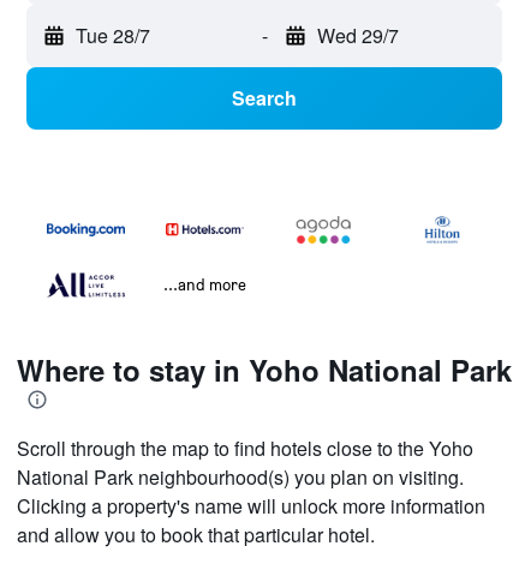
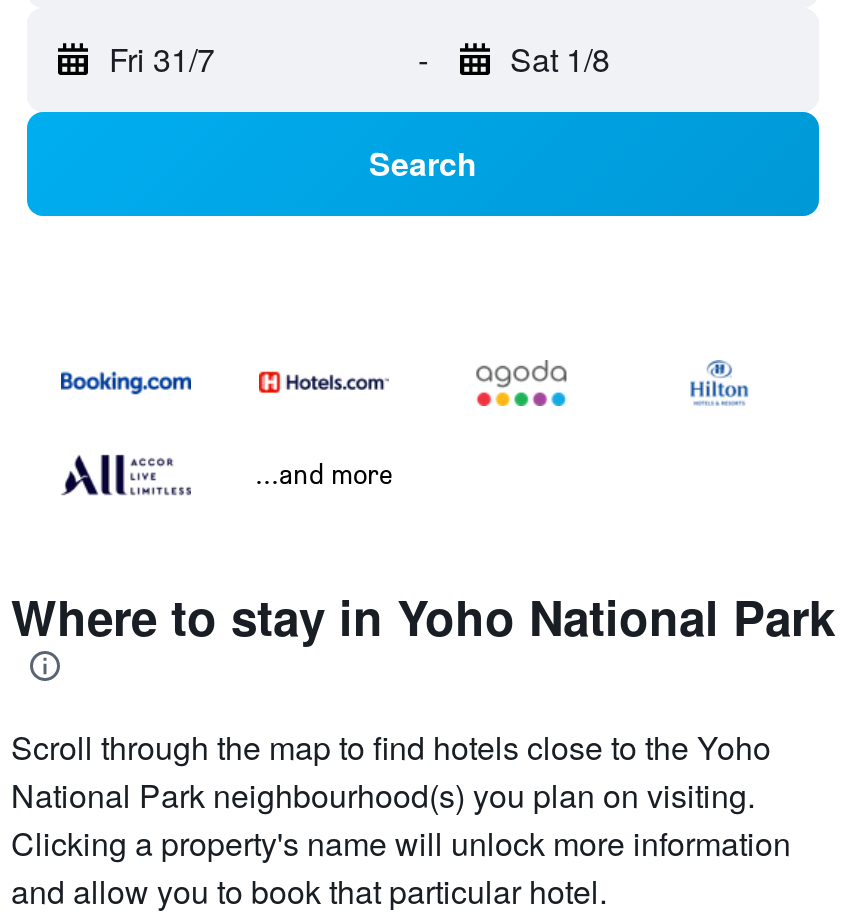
[76,22,150,49] Tue 28/7 -> [109,36,215,82] Fri 31/7
[317,22,398,49] Wed 29/7 -> [510,36,610,82] Sat 1/8

